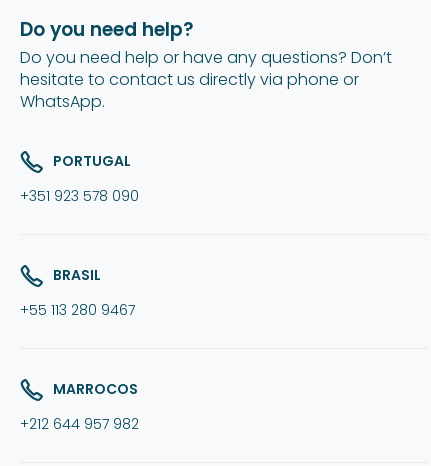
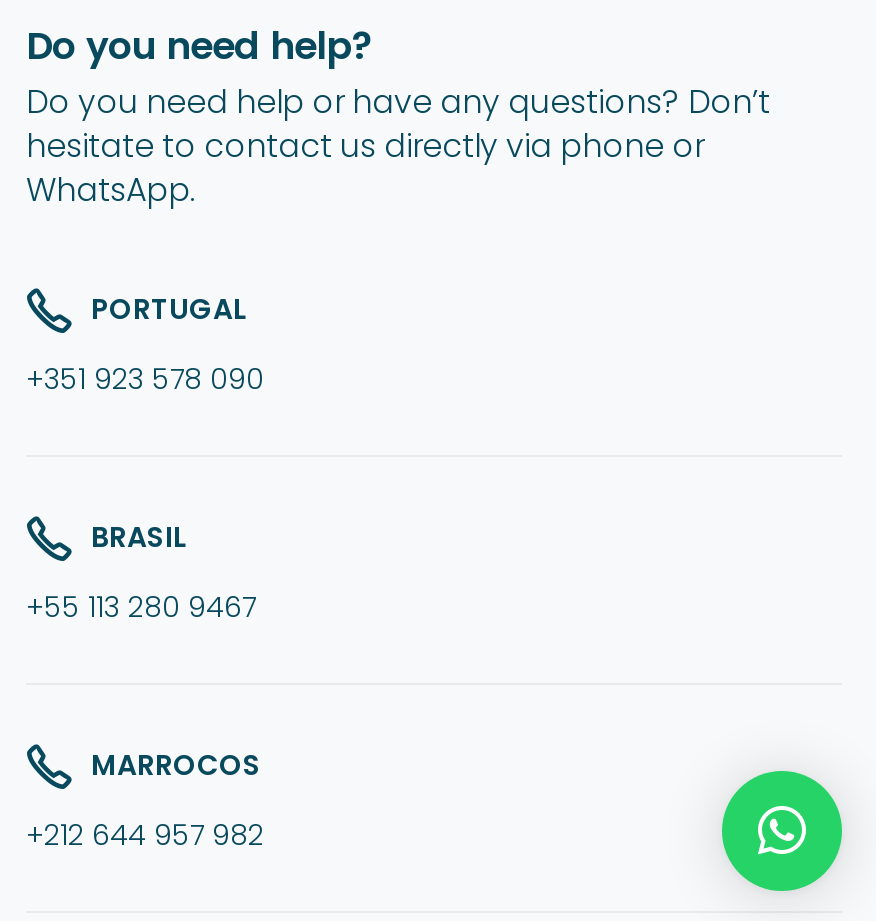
none -> [718,767,846,895] [image]

